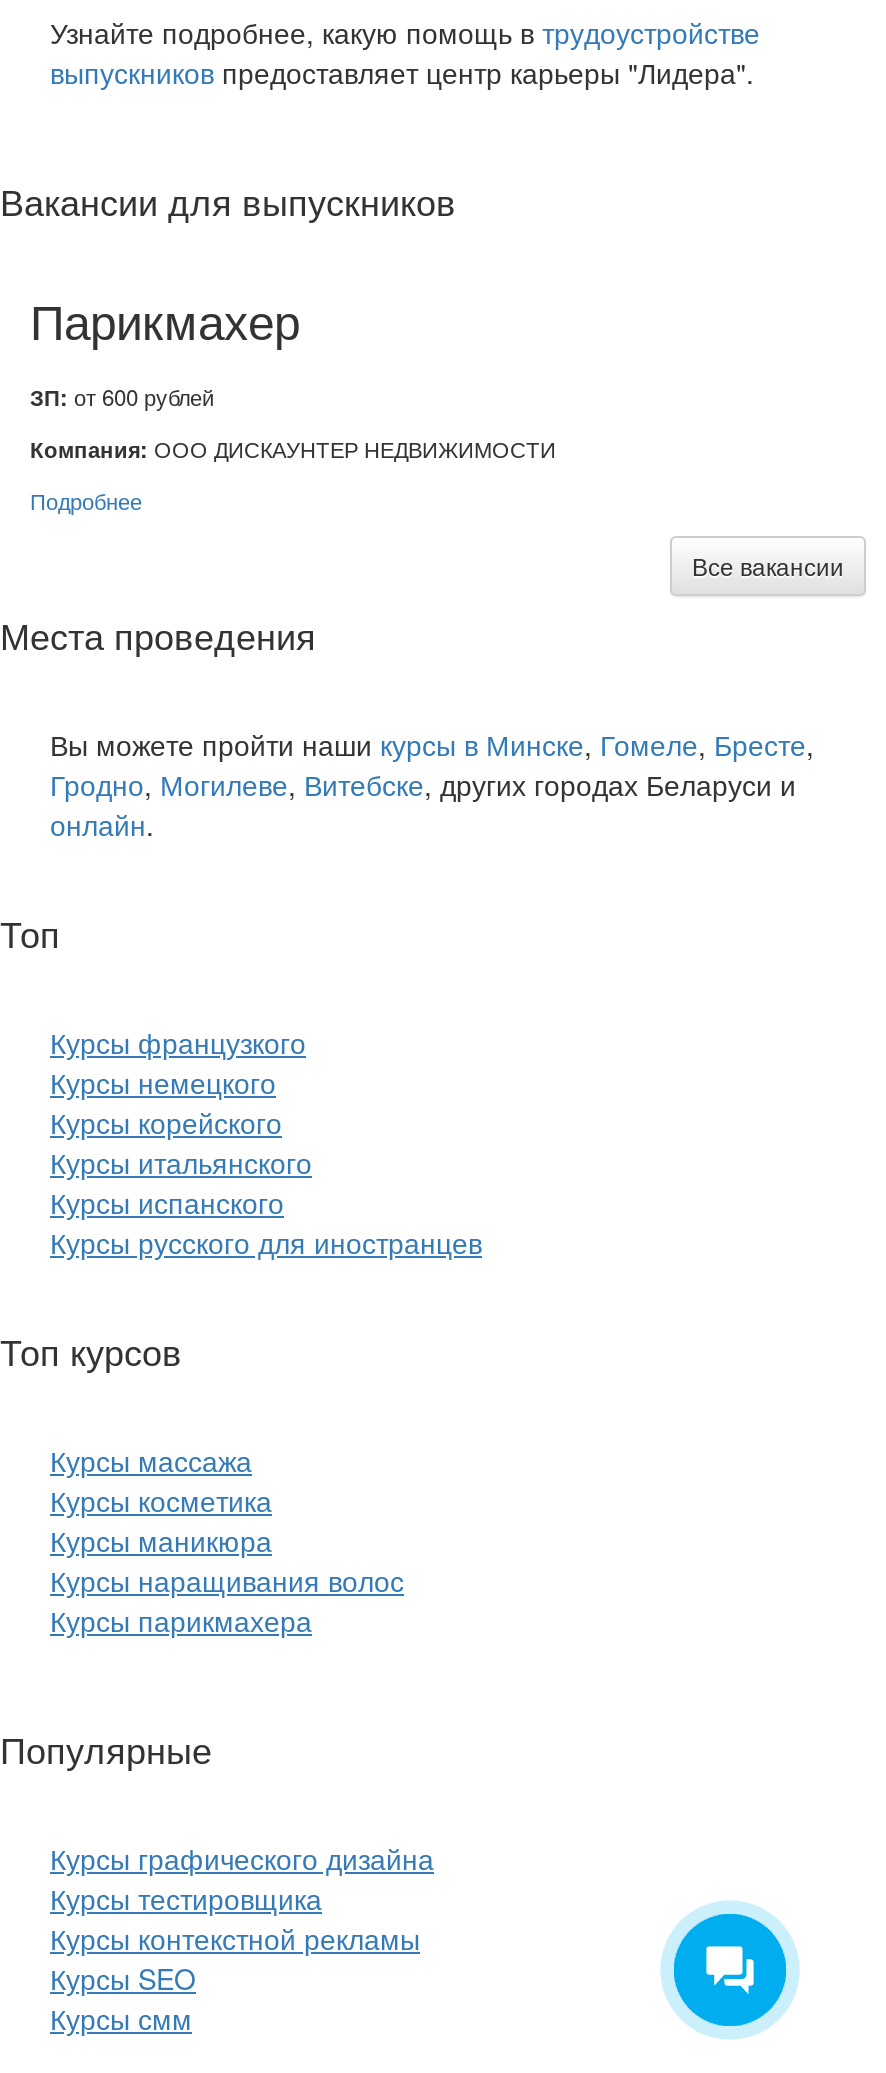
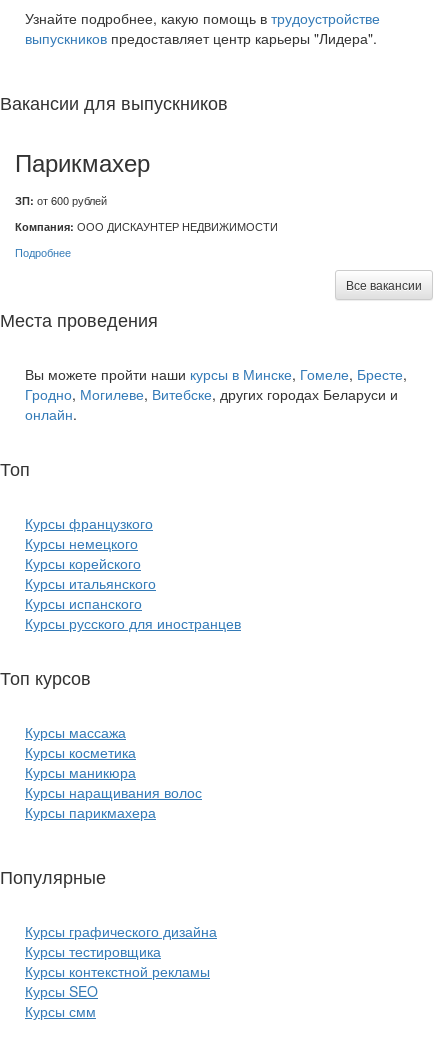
[660,1900,800,2040] [image] -> none

